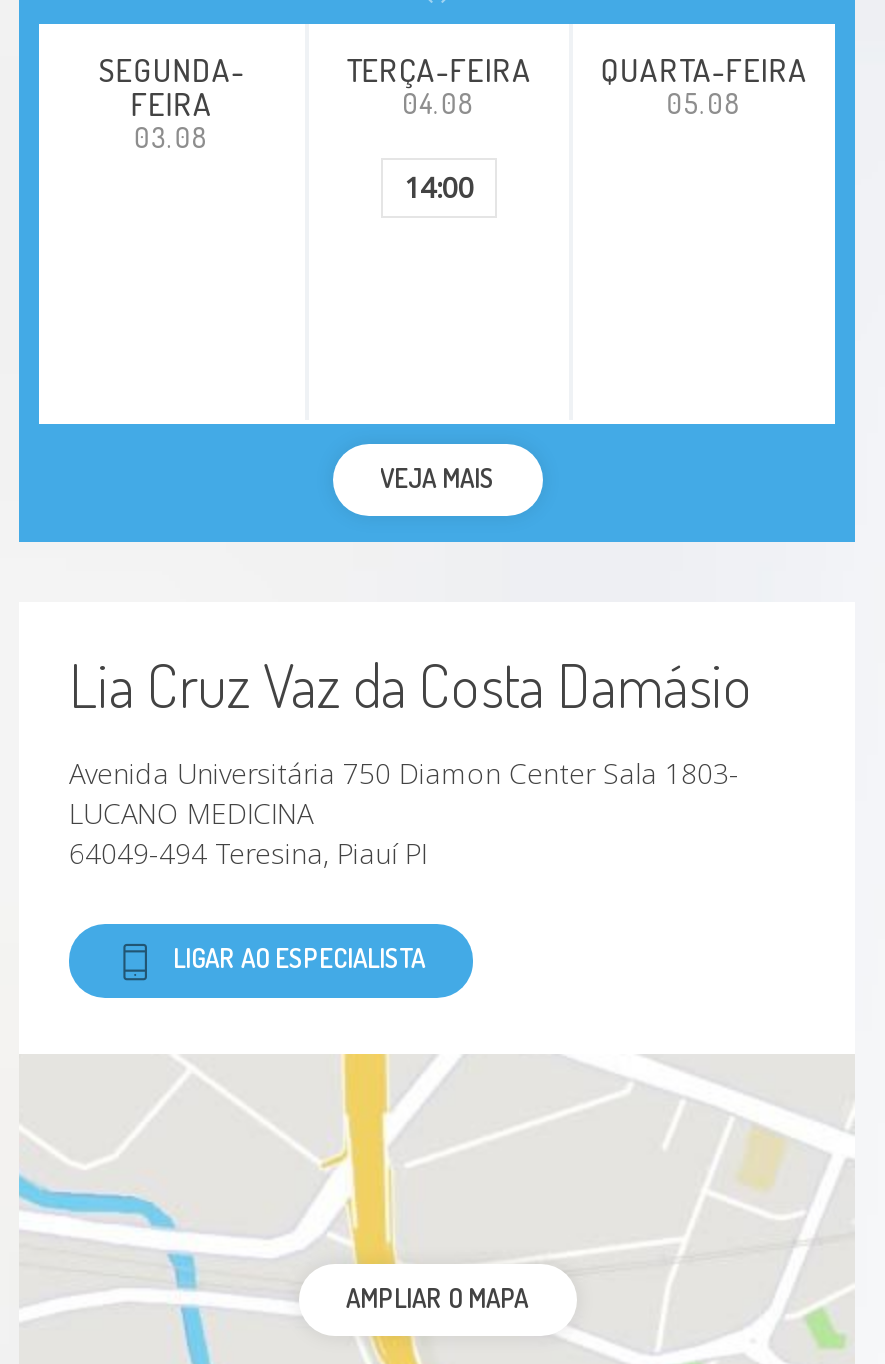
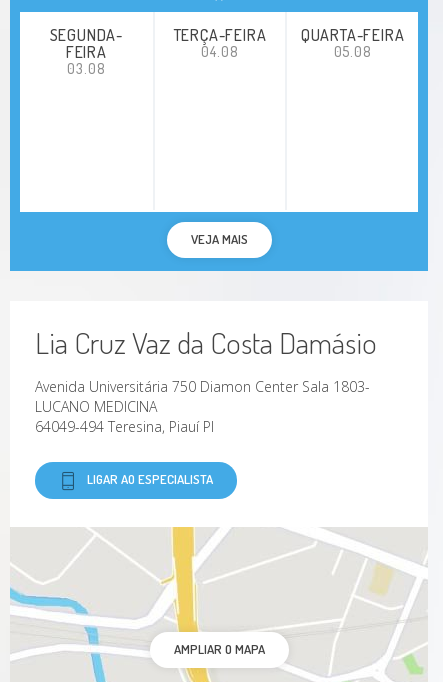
[404,169,474,207] 14:00 -> none

